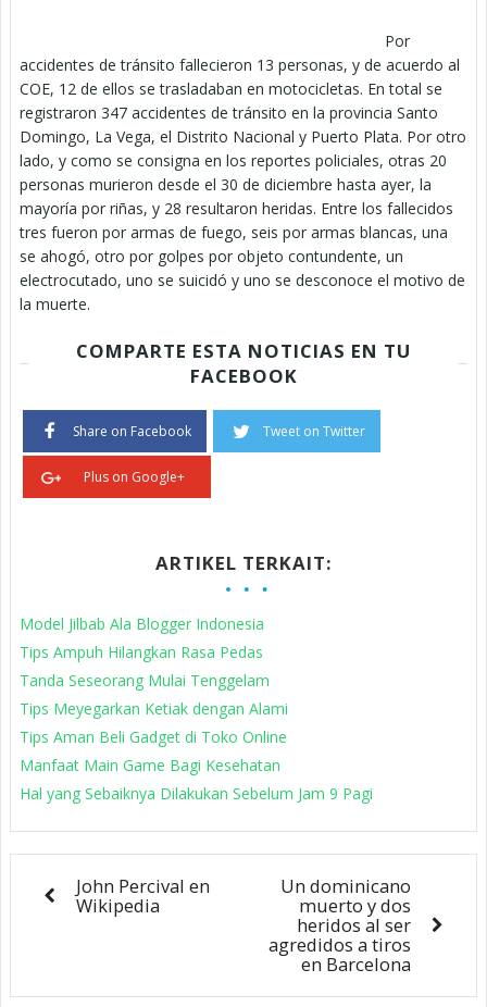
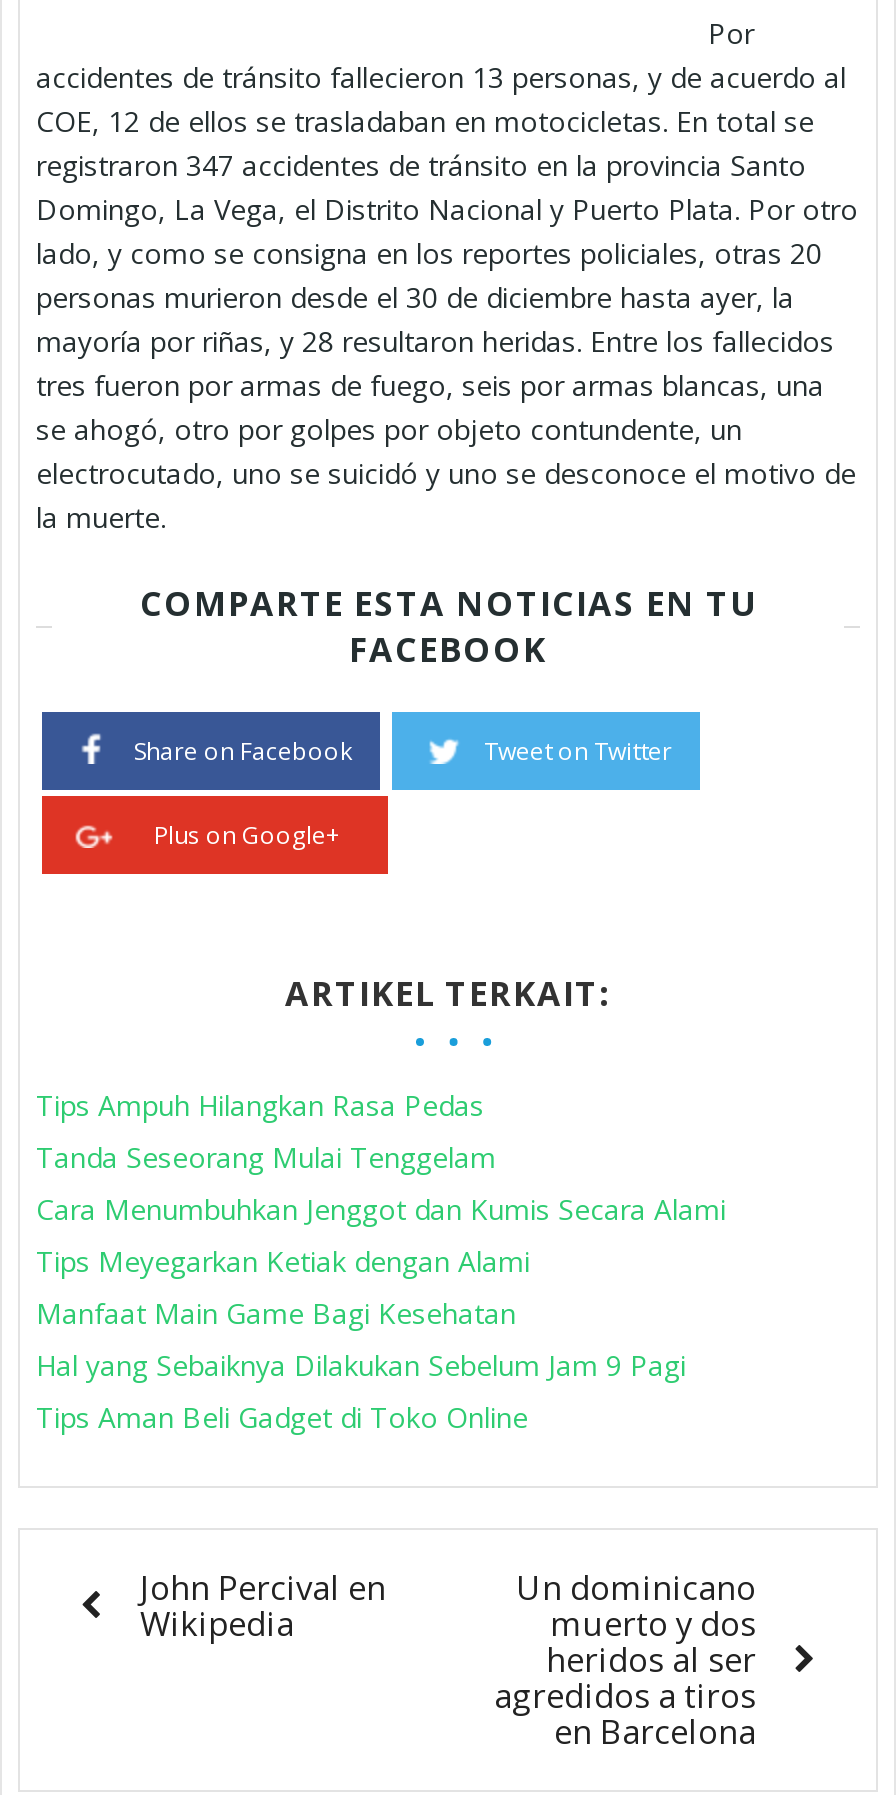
[20,613,264,634] Model Jilbab Ala Blogger Indonesia -> none
moved [20,641,270,690] -> [36,1085,496,1175]: Tips Ampuh Hilangkan Rasa Pedas | Tanda Seseorang Mulai Tenggelam
none -> [36,1189,726,1227] Cara Menumbuhkan Jenggot dan Kumis Secara Alami
moved [20,726,287,747] -> [36,1397,528,1435]: Tips Aman Beli Gadget di Toko Online
moved [20,754,373,803] -> [36,1293,686,1383]: Manfaat Main Game Bagi Kesehatan | Hal yang Sebaiknya Dilakukan Sebelum Jam 9 Pagi

